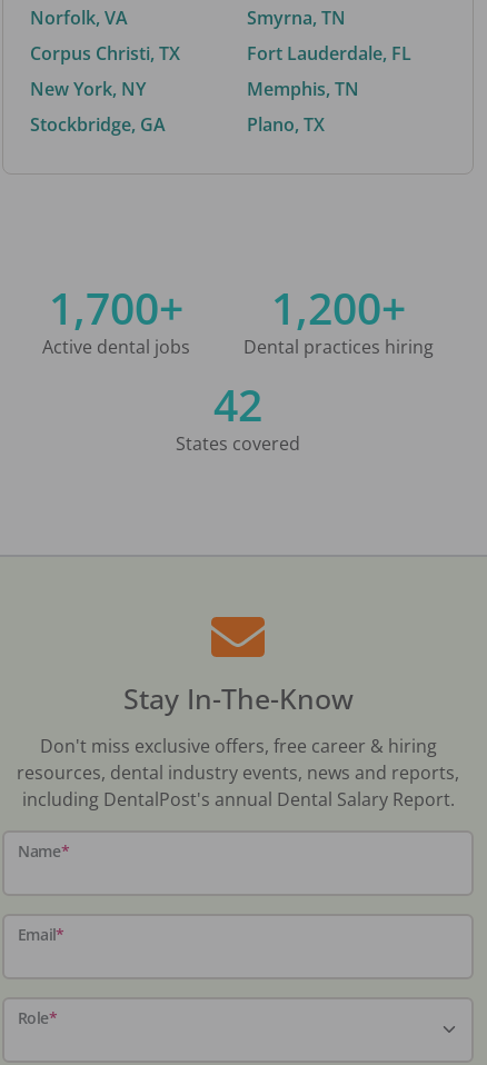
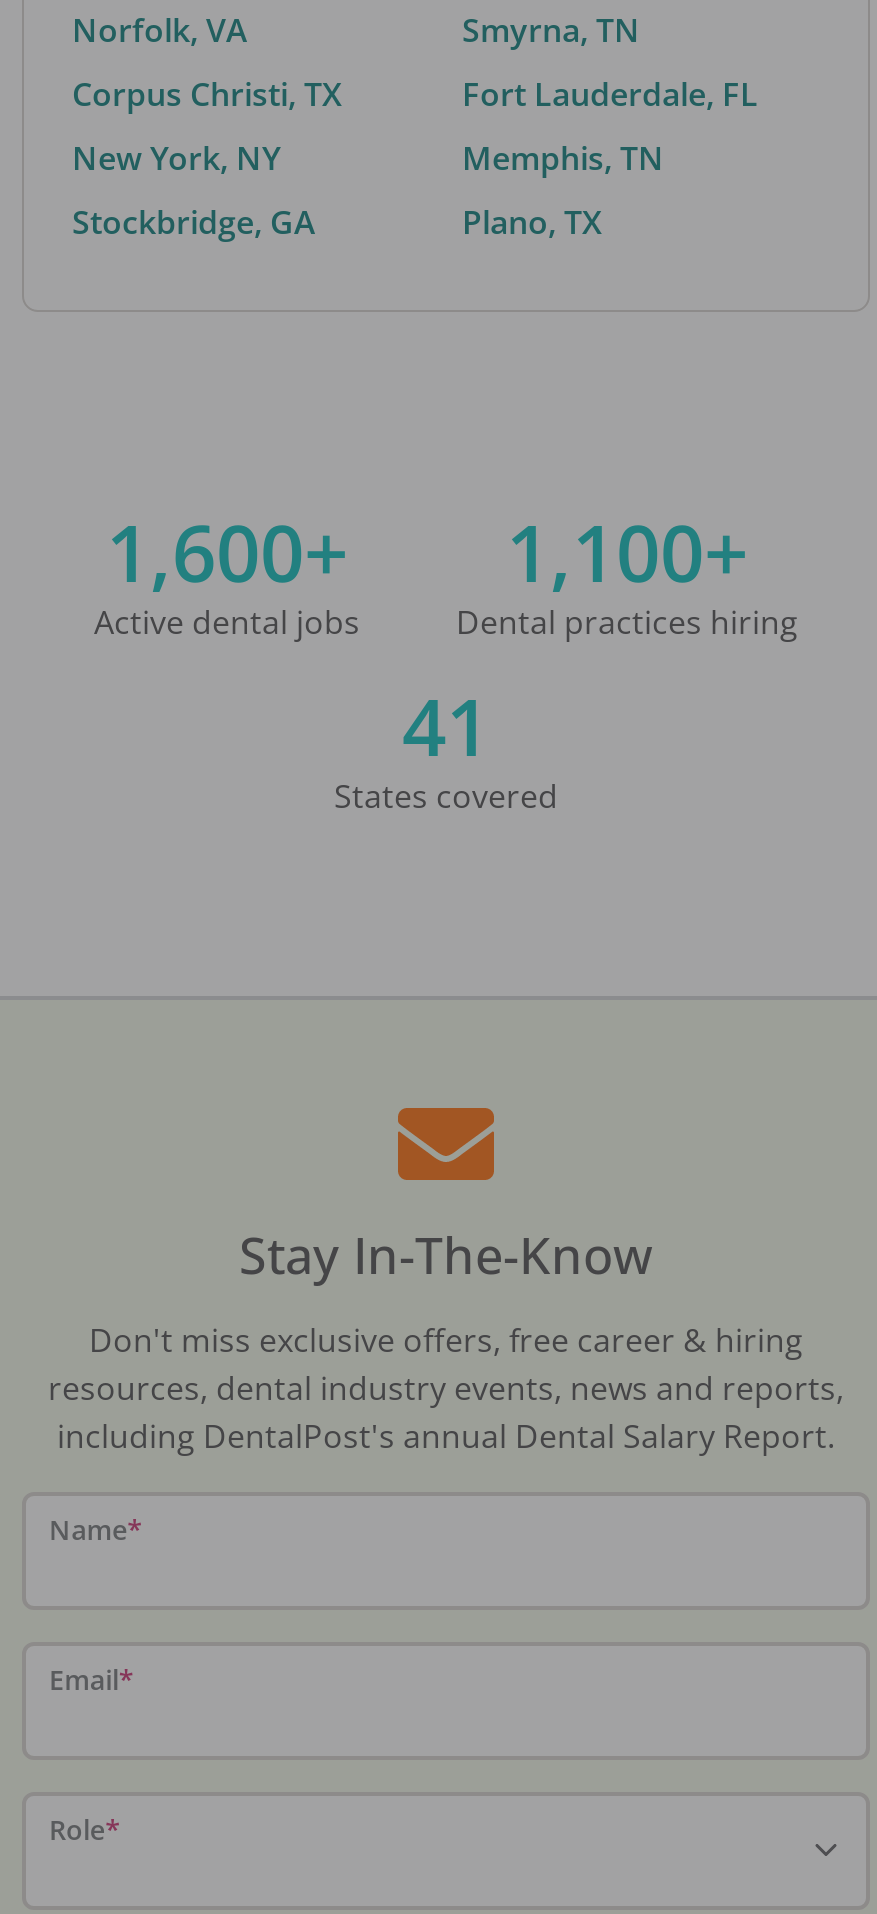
[49,278,183,337] 1,700+ -> [106,499,348,605] 1,600+
[271,278,406,337] 1,200+ -> [506,499,748,605] 1,100+
[213,375,262,434] 42 -> [402,673,490,779] 41

